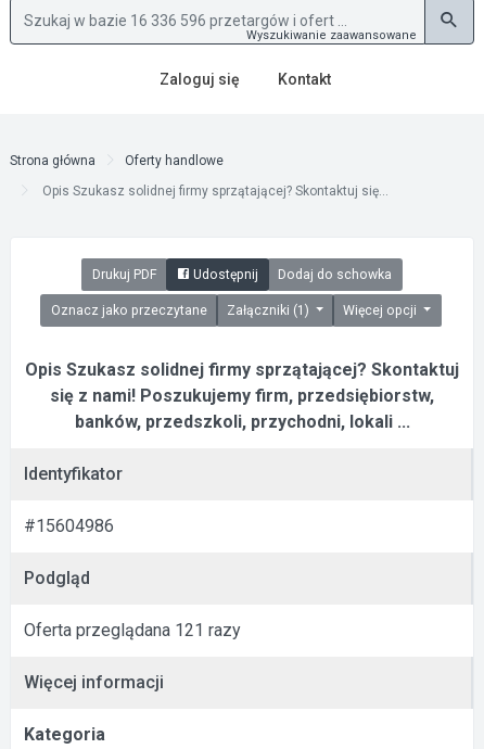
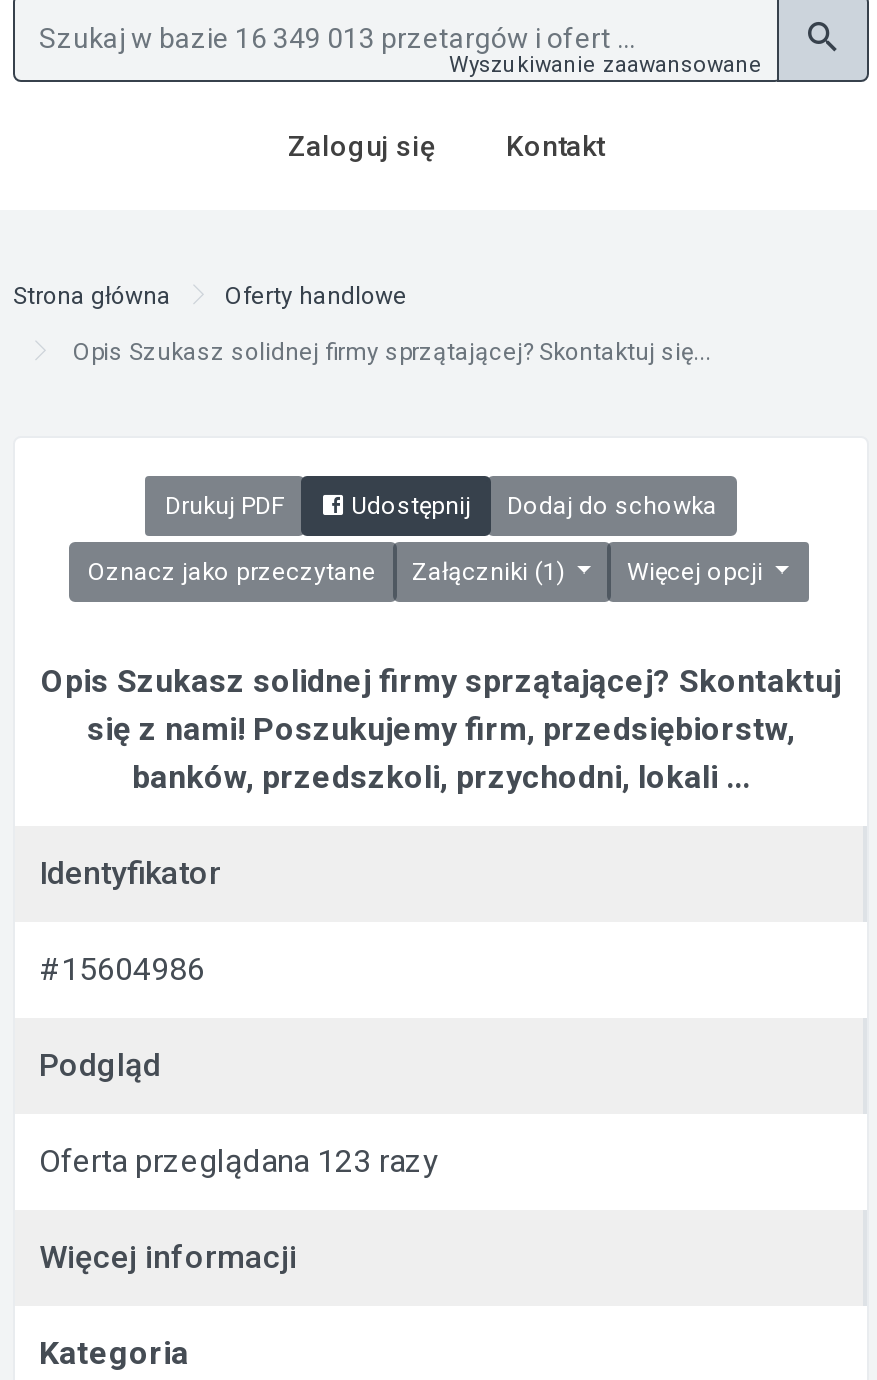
[24,620,241,640] Oferta przeglądana 121 razy -> [39,1142,439,1180] Oferta przeglądana 123 razy

